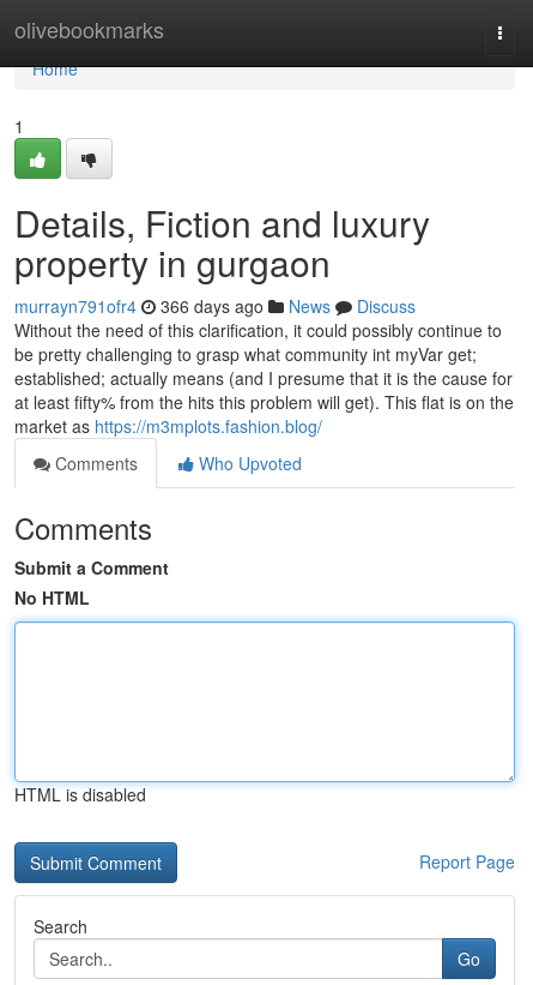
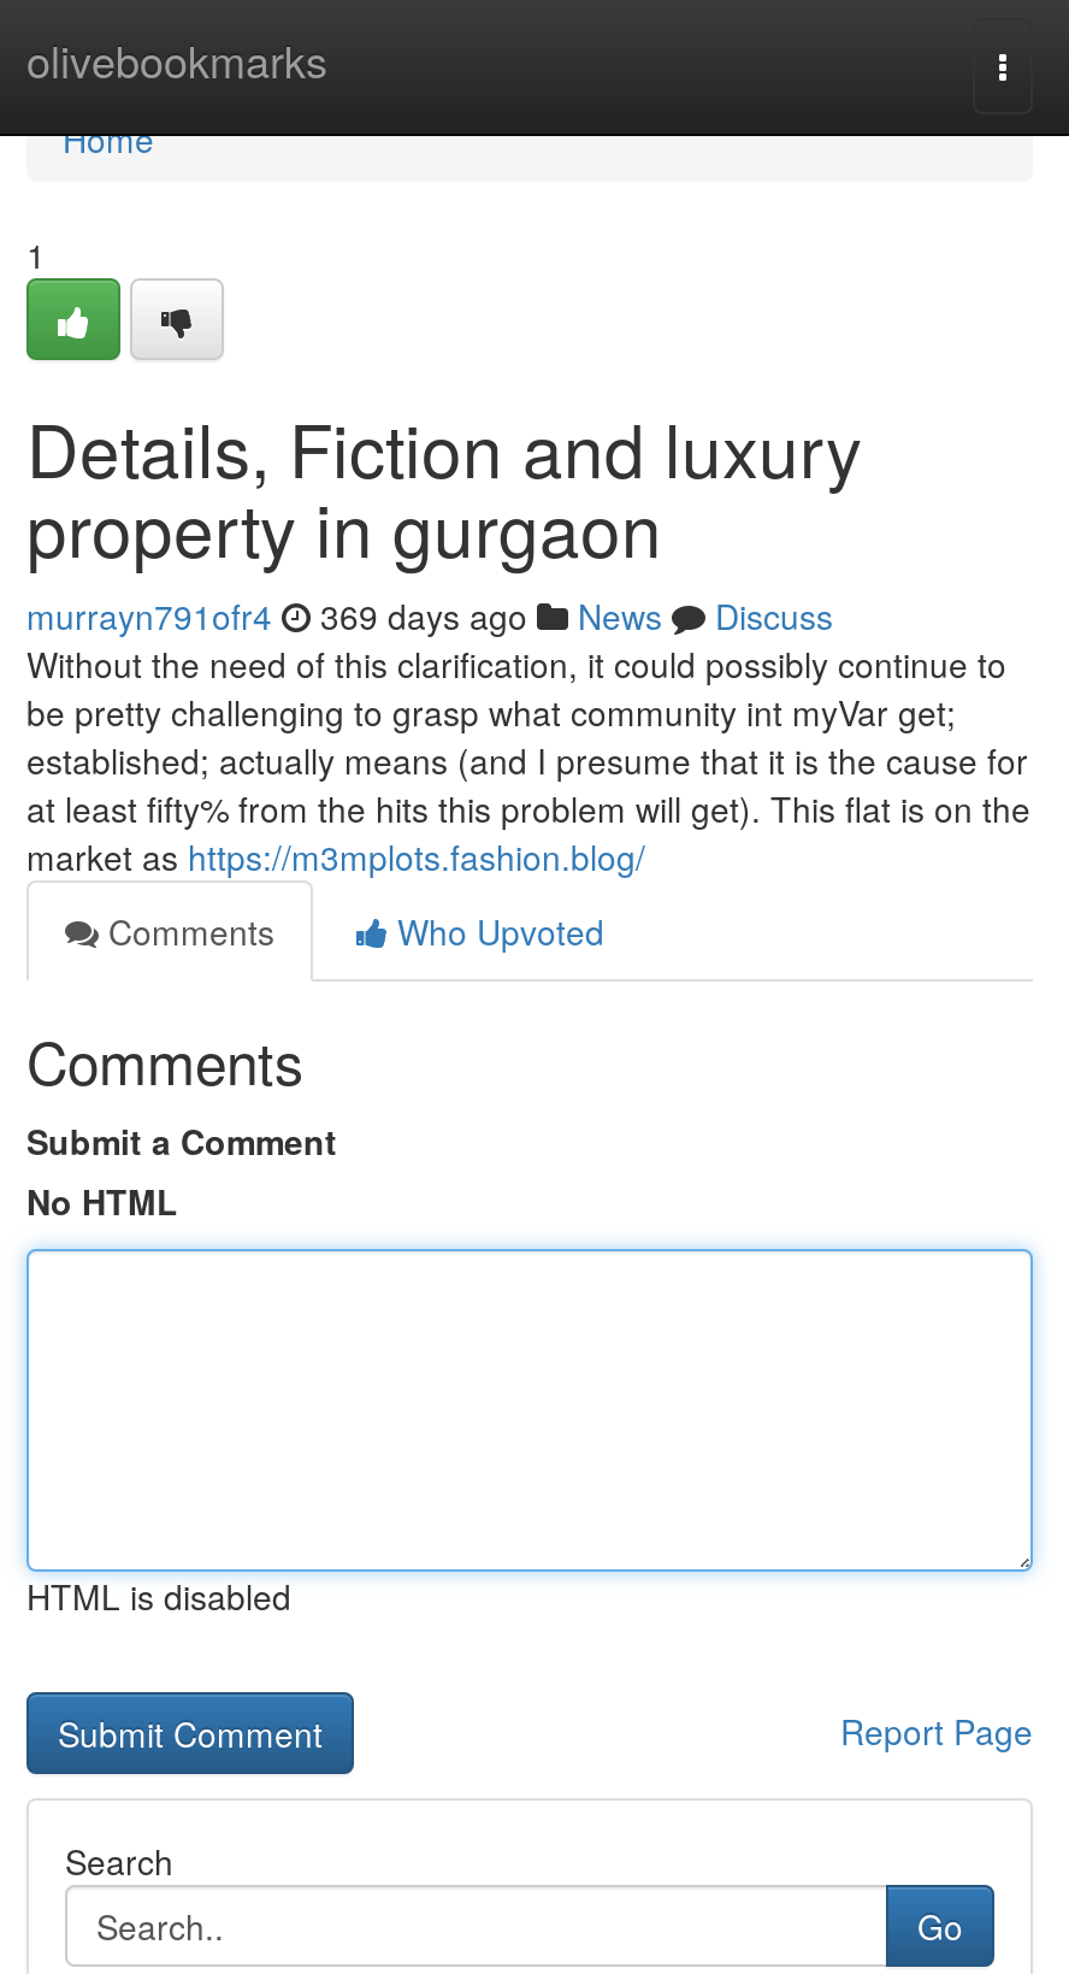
[14,294,416,318] murrayn791ofr4 366 days ago News Discuss -> [26,591,833,640] murrayn791ofr4 369 days ago News Discuss

